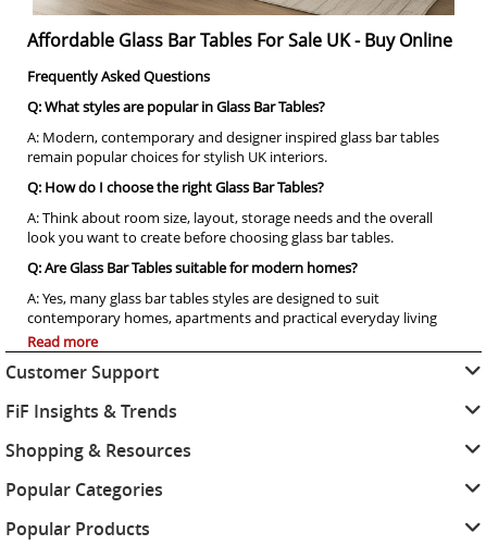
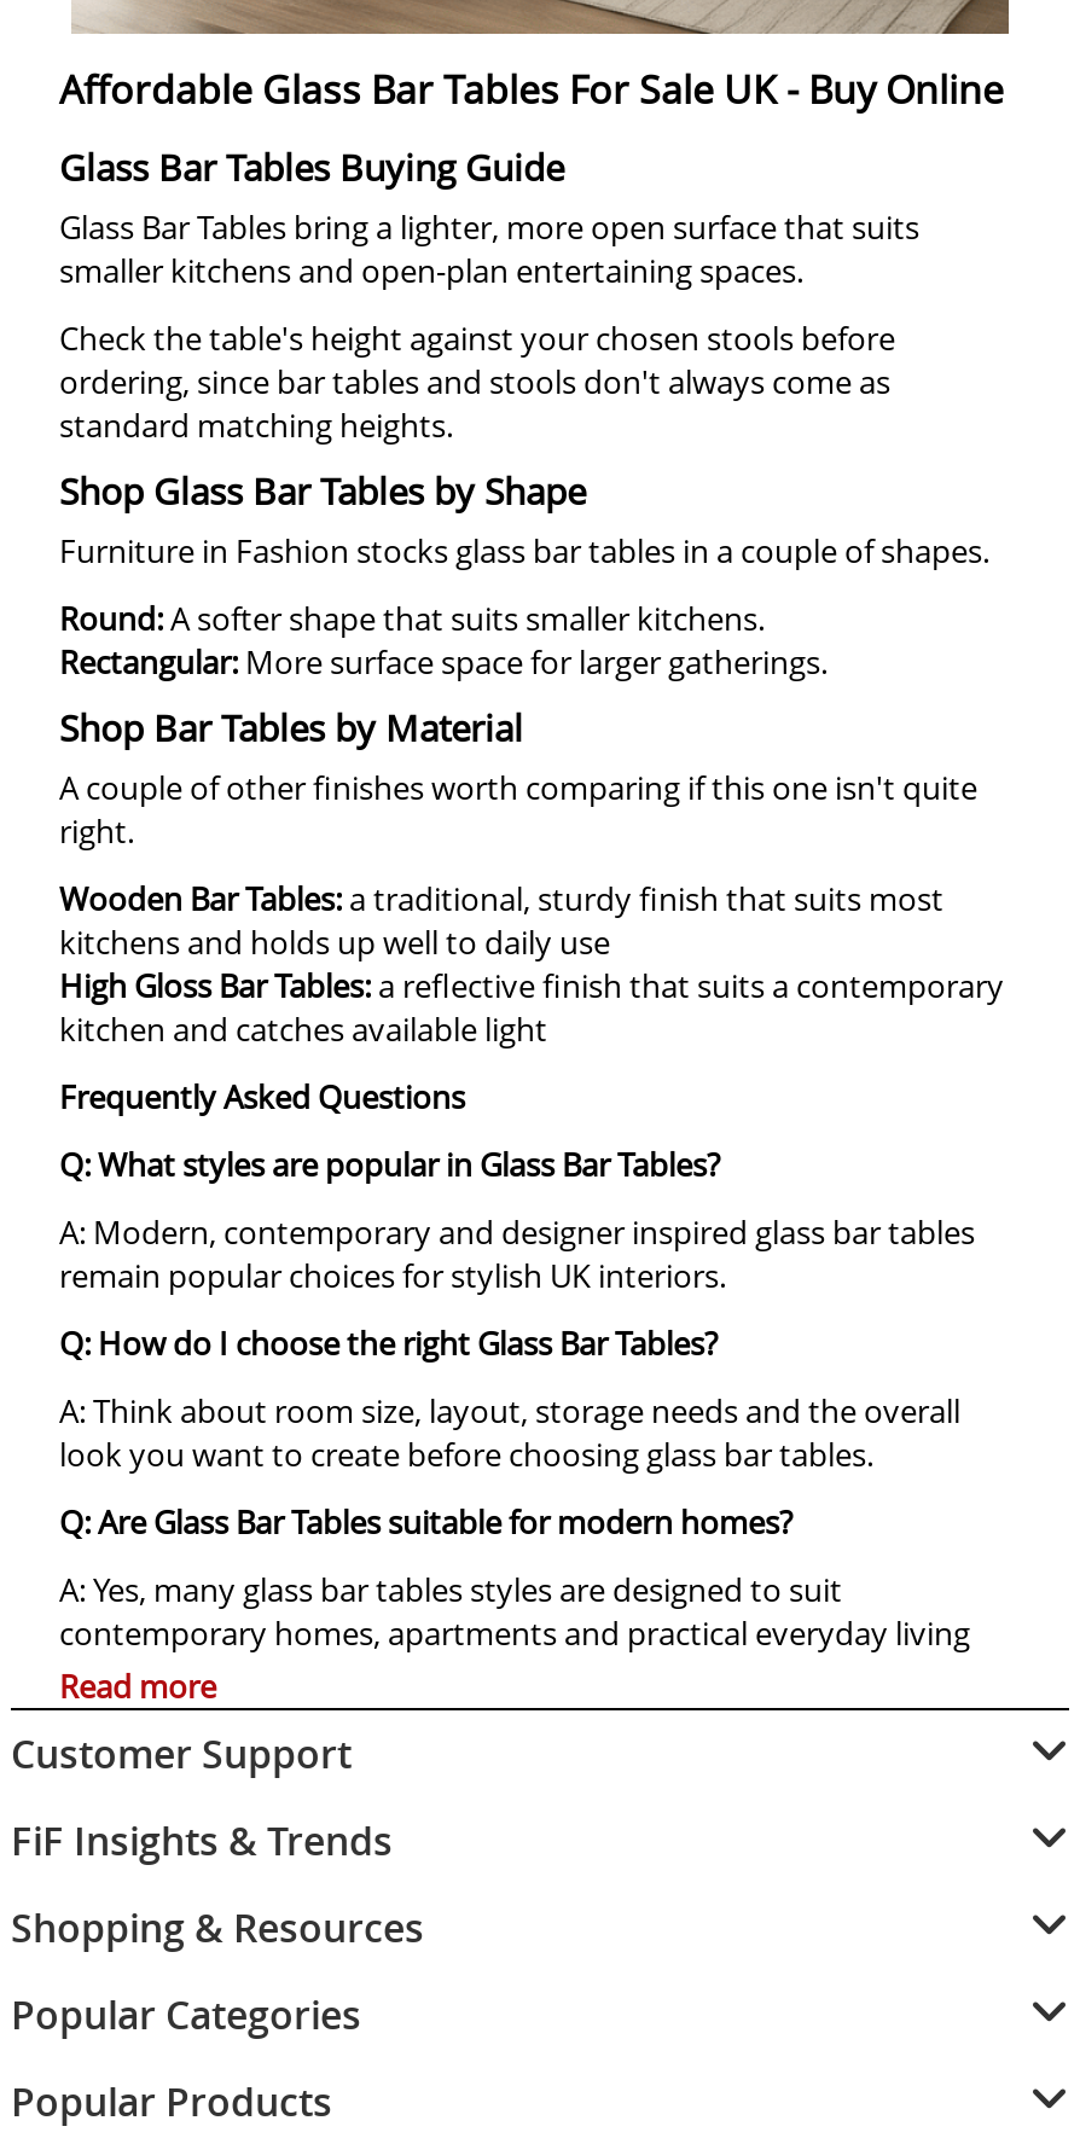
none -> [59,141,1004,1050] Glass Bar Tables Buying Guide | Glass Bar Tables bring a lighter, more open surface that suits | smaller kitchens and open-plan entertaining spaces. | Check the table's height against your chosen stools before | ordering, since bar tables and stools don't always come as | standard matching heights. | Shop Glass Bar Tables by Shape | Furniture in Fashion stocks glass bar tables in a couple of shapes. | Round:A softer shape that suits smaller kitchens. | Rectangular: More surface space for larger gatherings. | Shop Bar Tables by Material | A couple of other finishes worth comparing if this one isn't quite | right. | Wooden Bar Tables: a traditional, sturdy finish that suits most | kitchens and holds up well to daily use | High Gloss Bar Tables: a reflective finish that suits a contemporary | kitchen and catches available light

